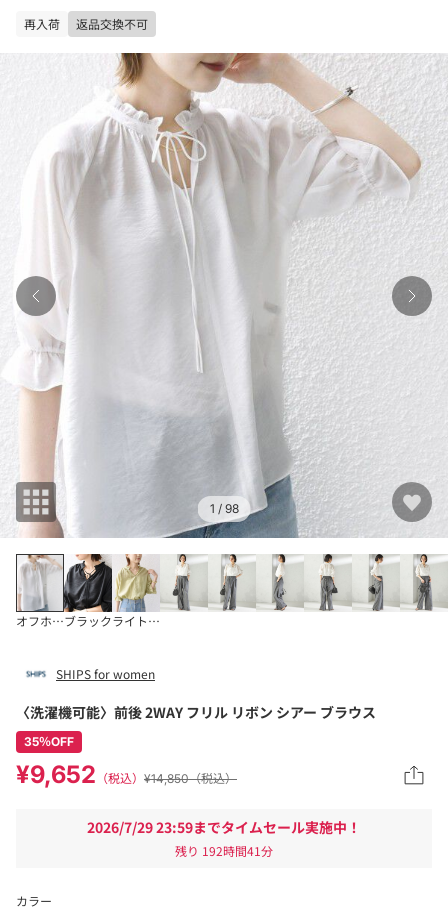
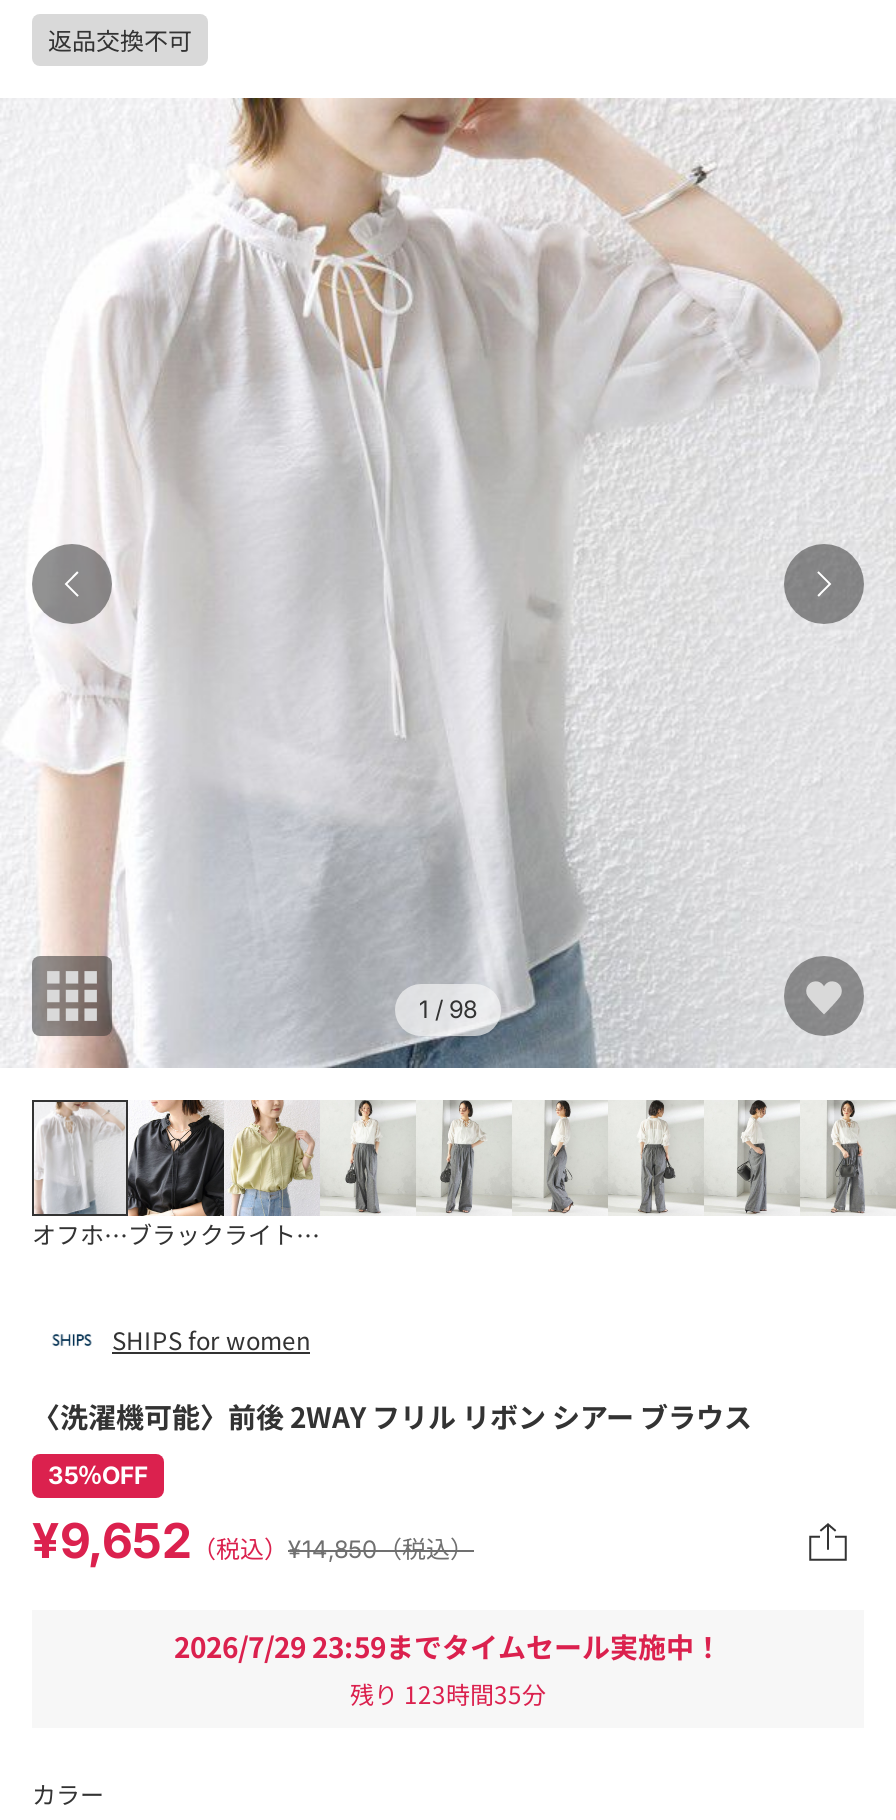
[24,15,60,32] 再入荷 -> none
[175,842,273,859] 残り192時間41分 -> [350,1677,546,1711] 残り123時間35分

